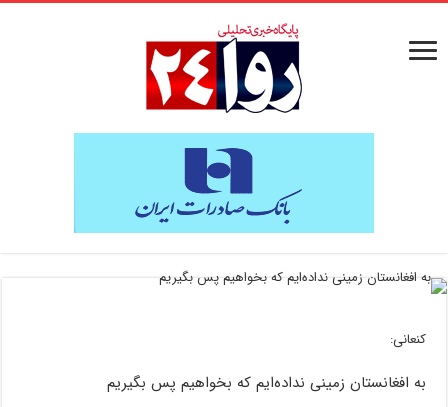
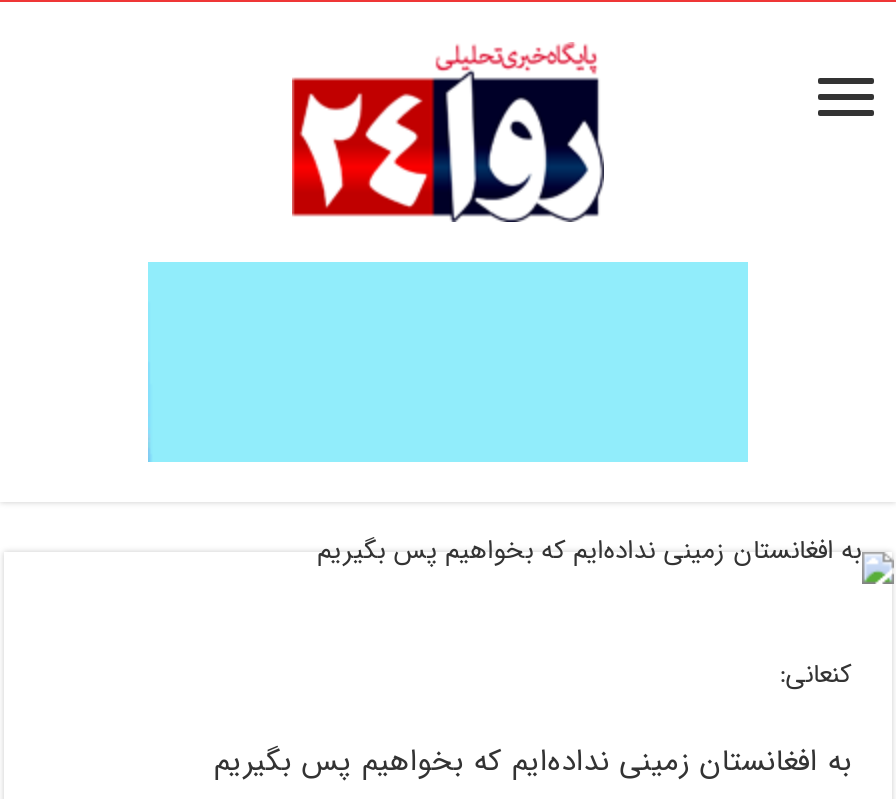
[134,147,302,225] [image] -> none

